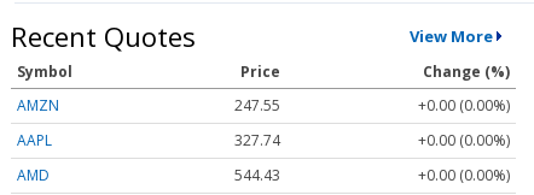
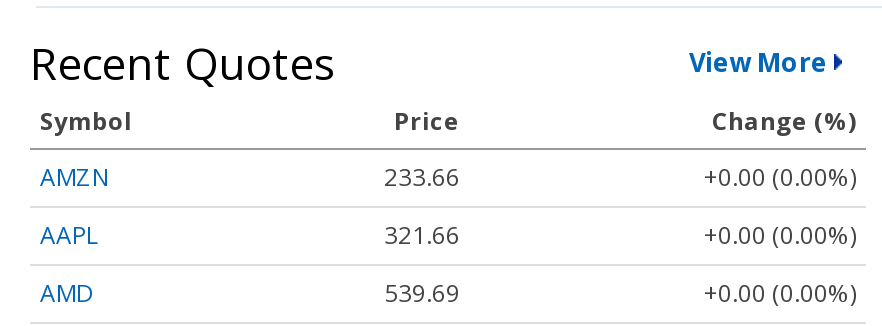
[234,94,280,115] 247.55 -> [384,159,460,193] 233.66
[234,129,280,150] 327.74 -> [384,217,460,251] 321.66
[234,164,280,185] 544.43 -> [384,275,460,309] 539.69

